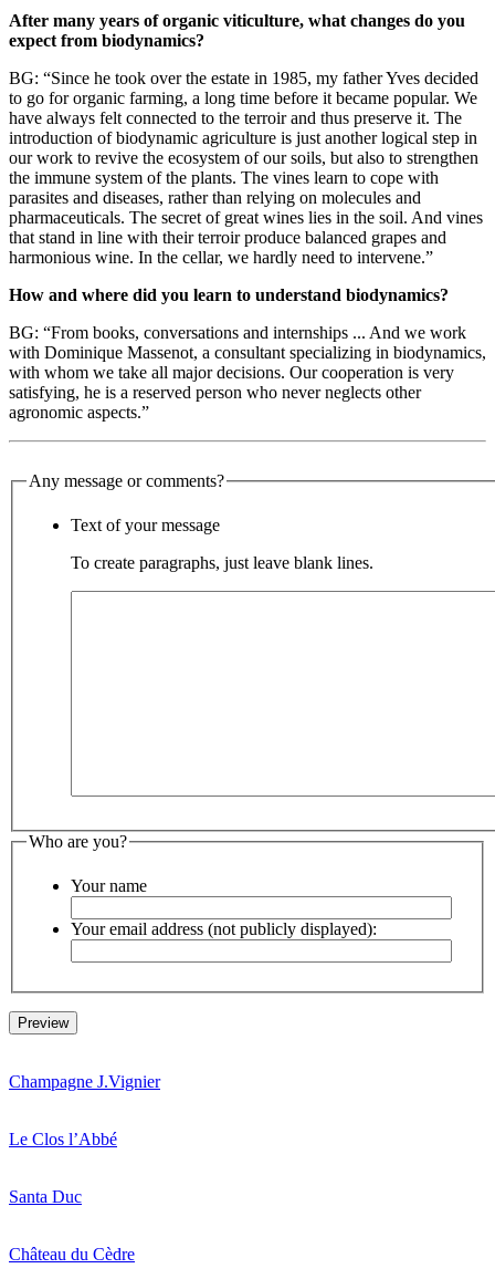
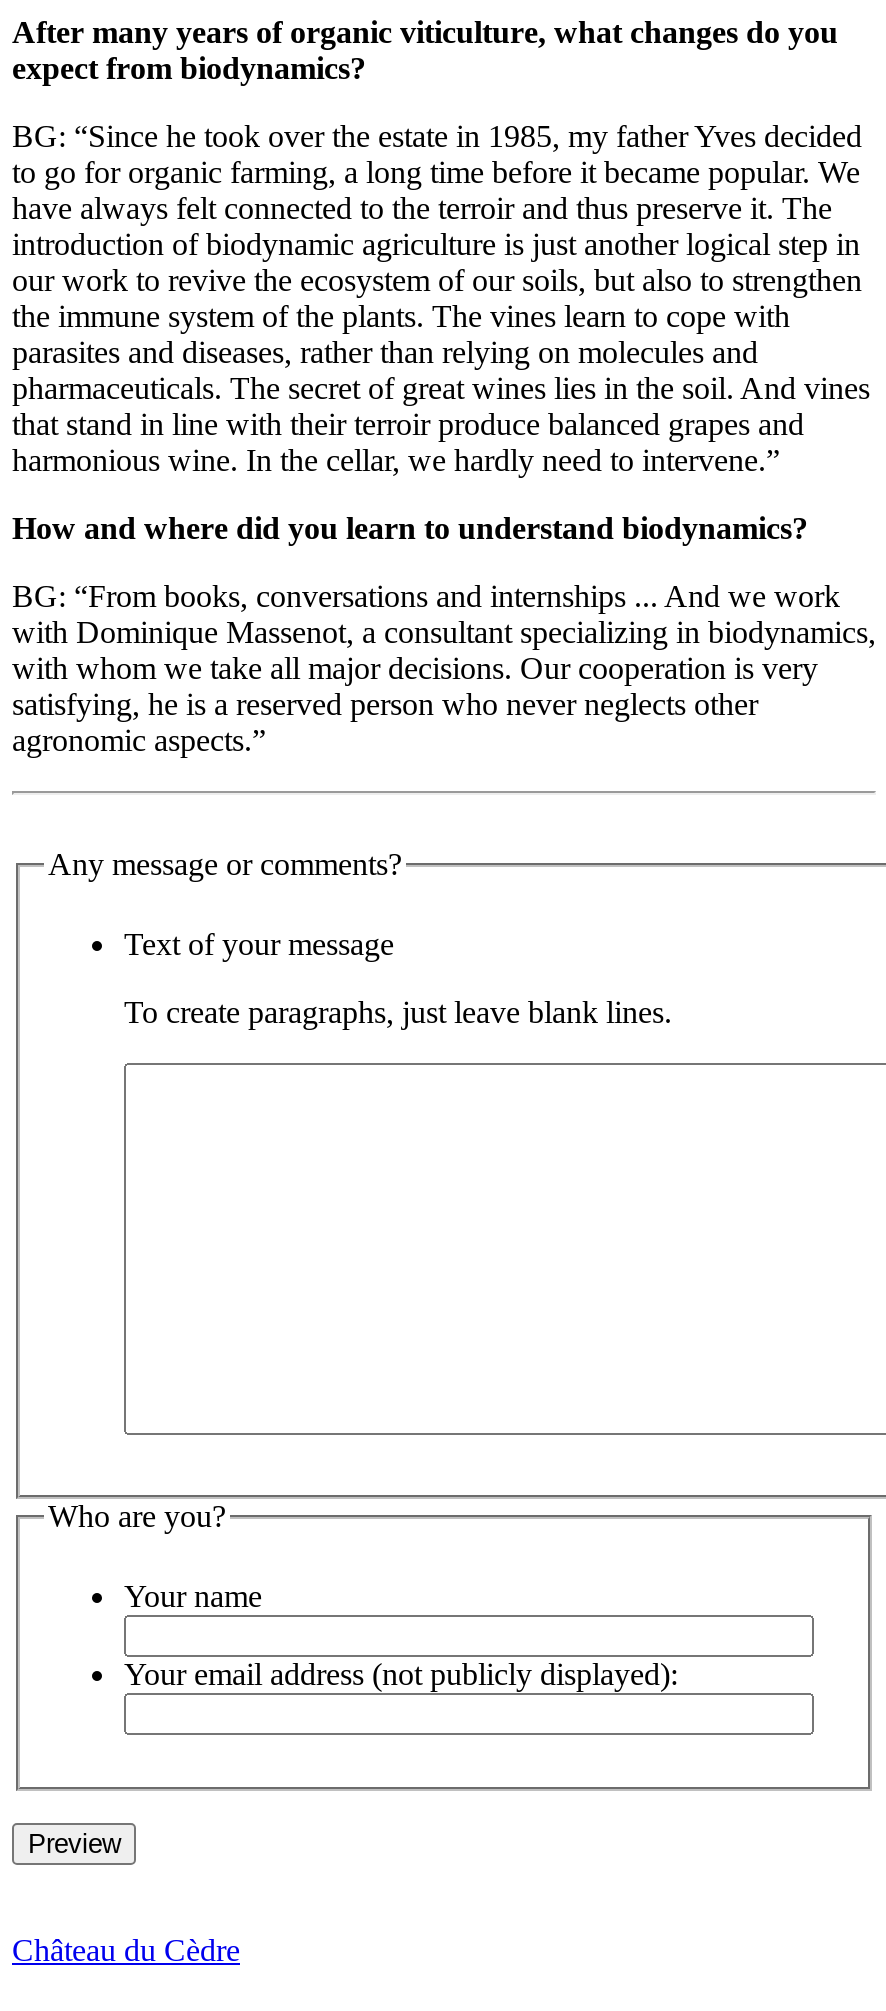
[9,1072,160,1206] Champagne J.Vignier | Le Clos l’Abbé | Santa Duc -> none

